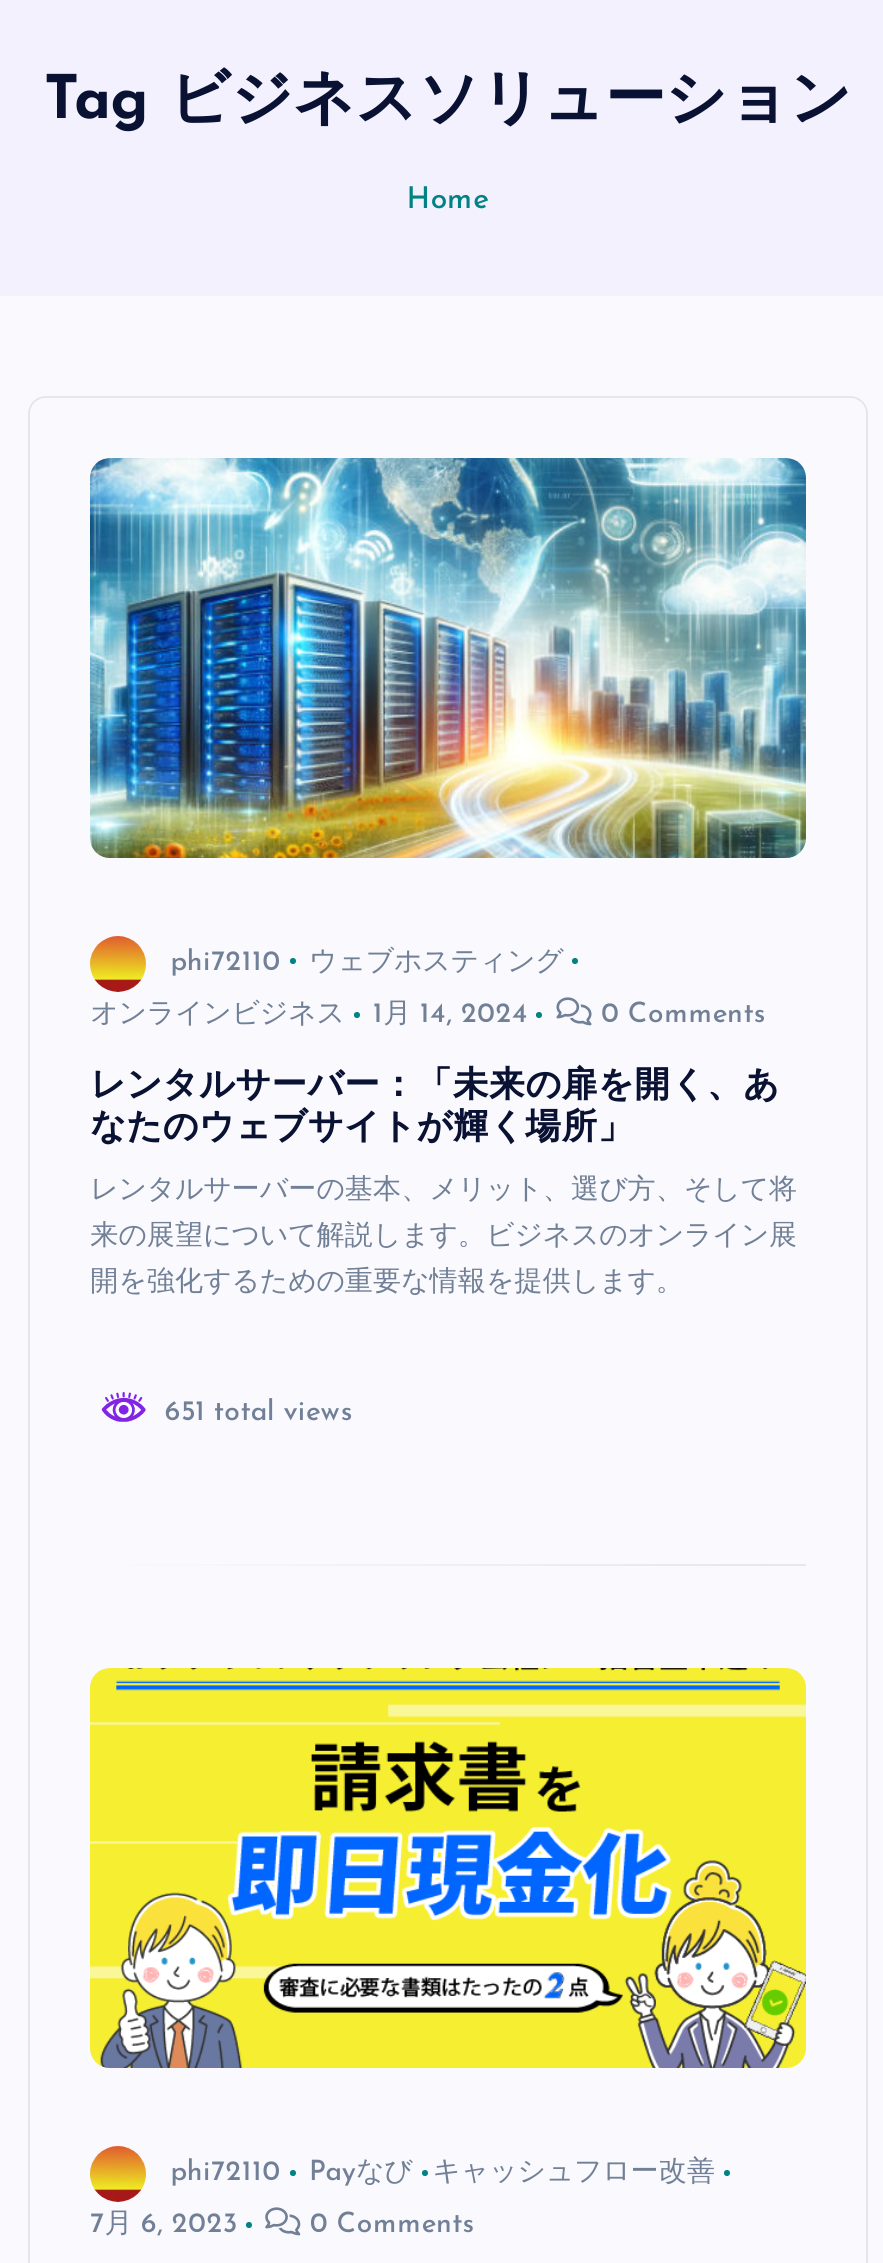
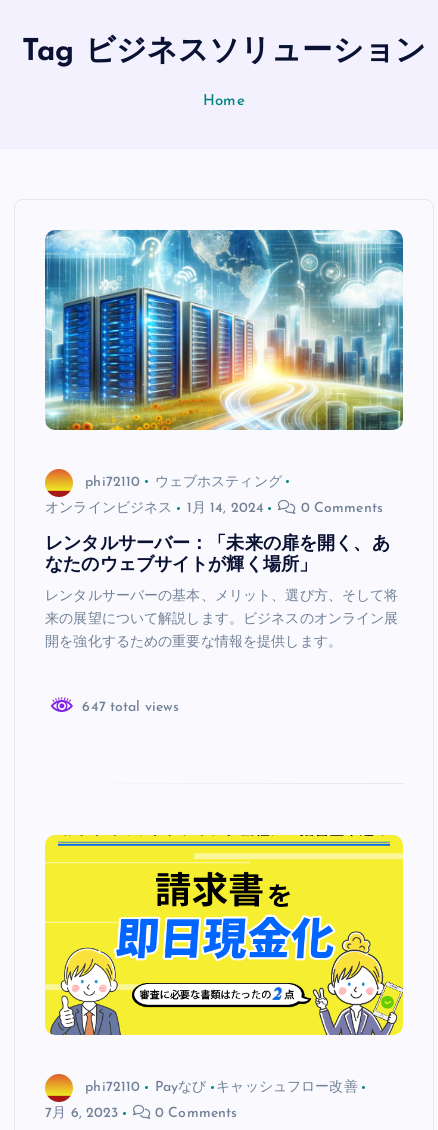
[148,1398,353,1428] 651 total views -> [74,700,179,715] 647 total views

